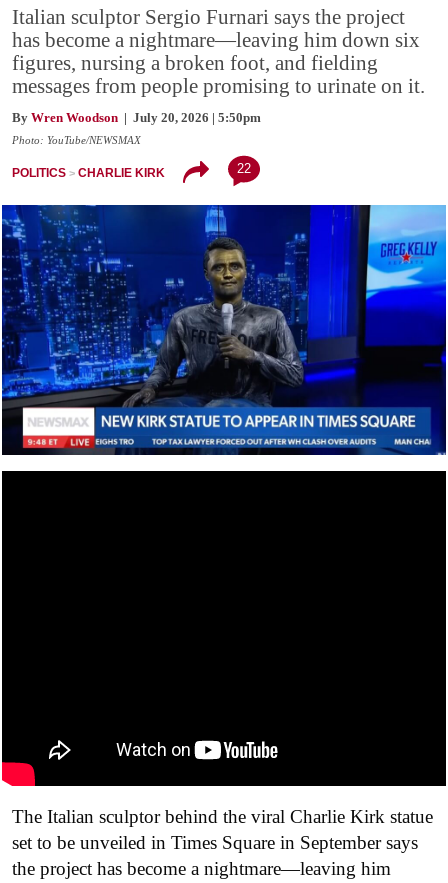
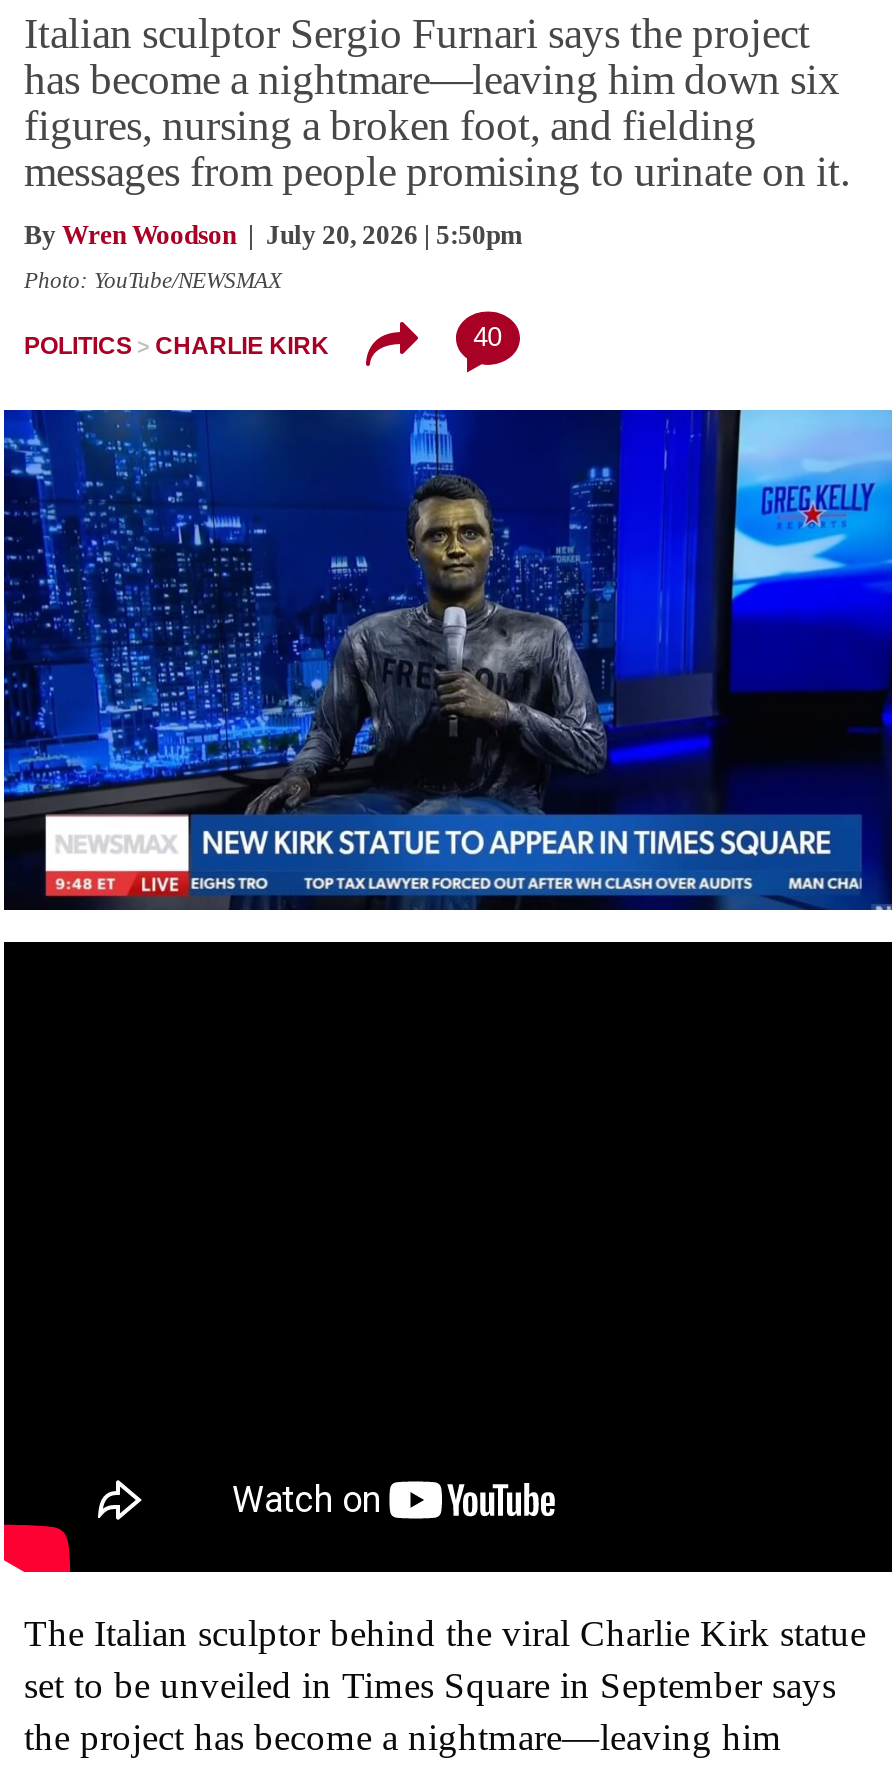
[237,161,251,176] 22 -> [473,322,501,352] 40

